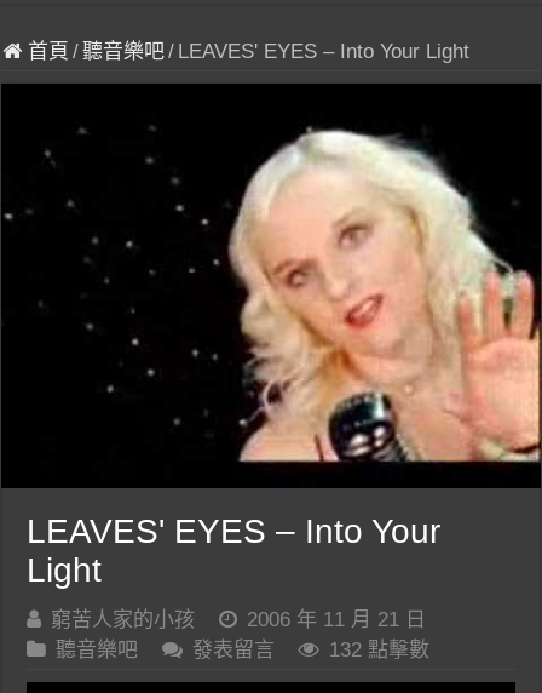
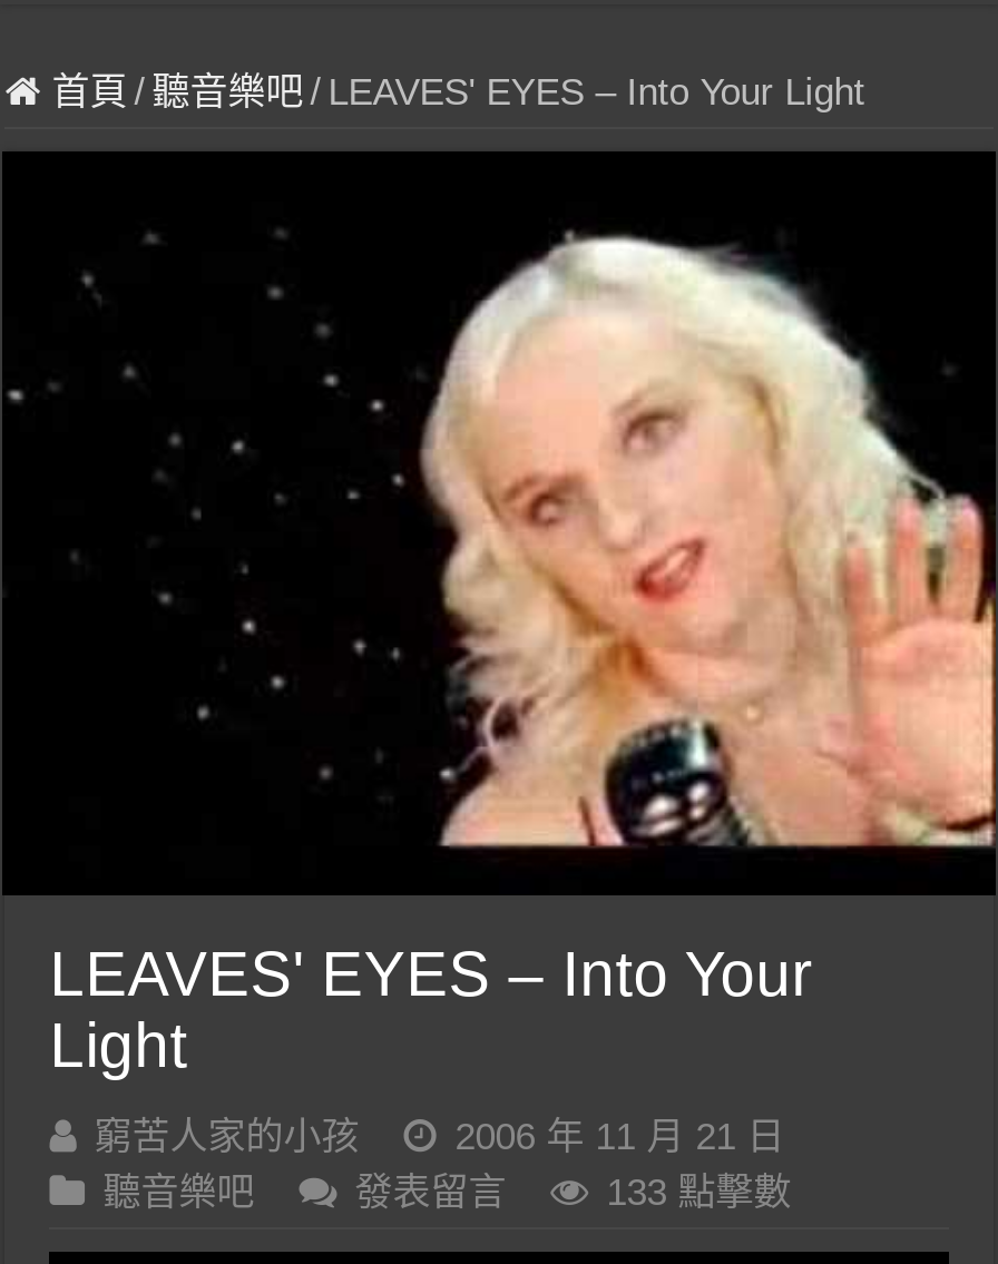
[329,639,430,662] 132 點擊數 -> [606,1172,791,1214] 133 點擊數

